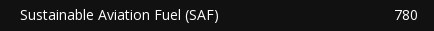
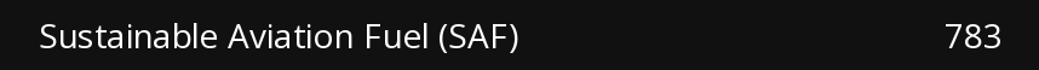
[394,5,418,24] 780 -> [945,12,1003,57] 783

